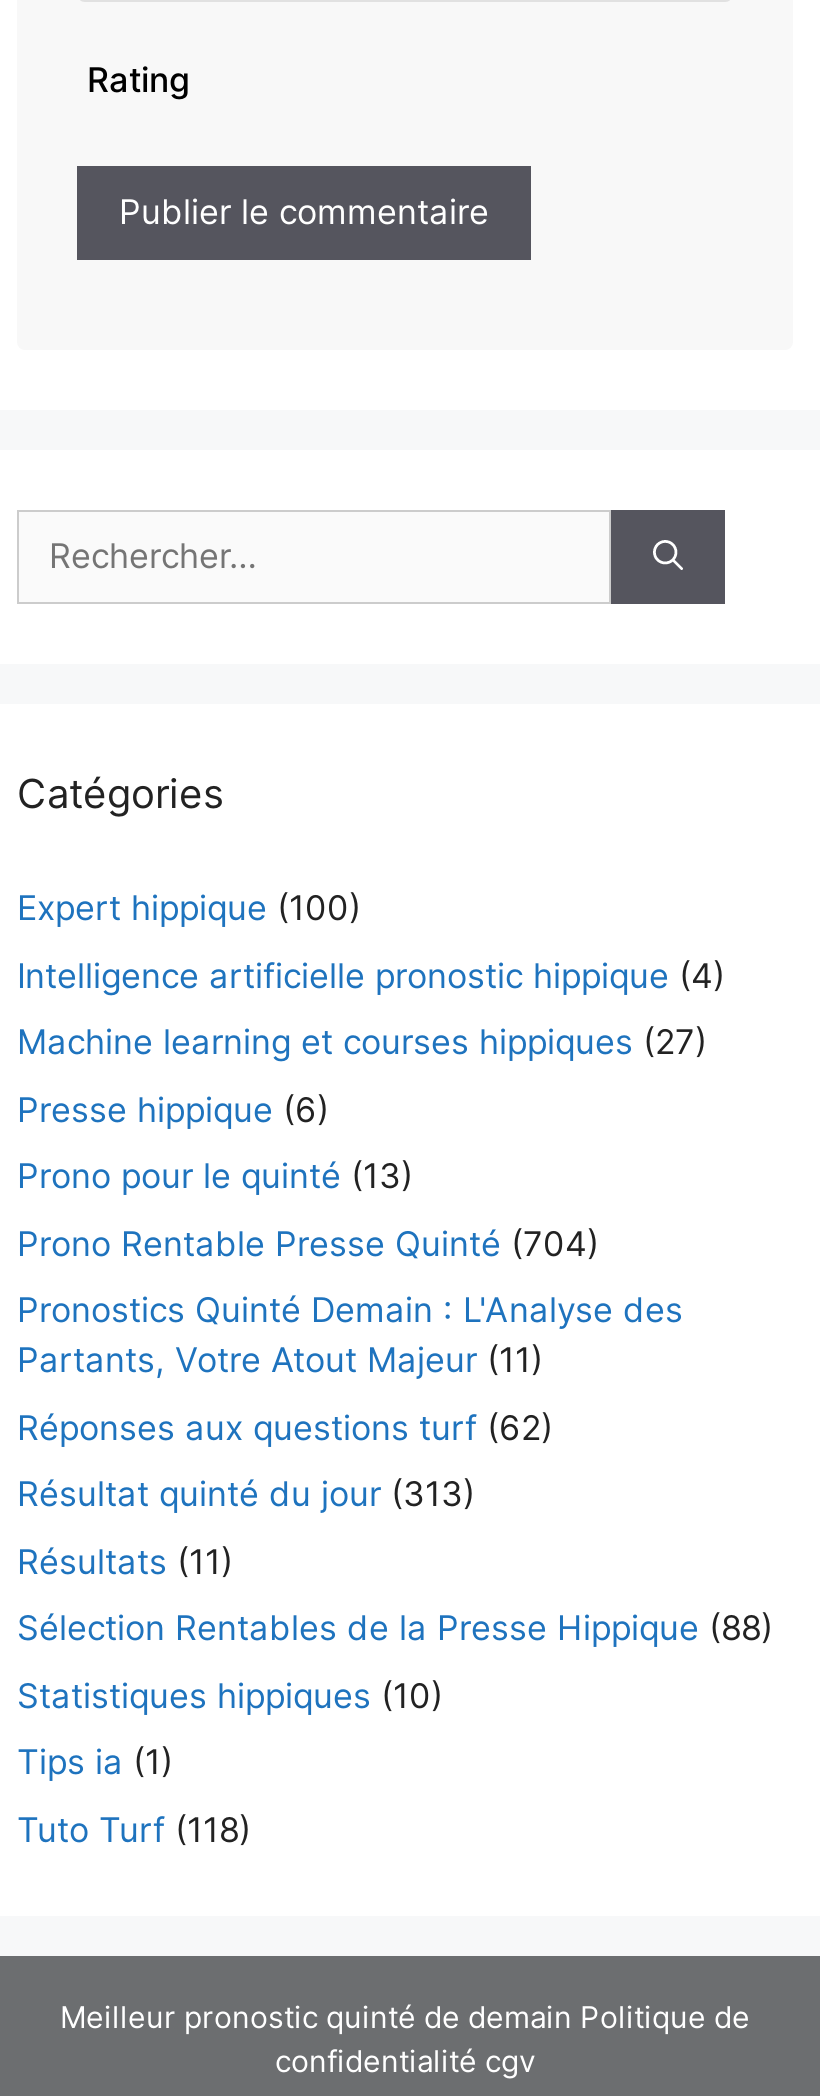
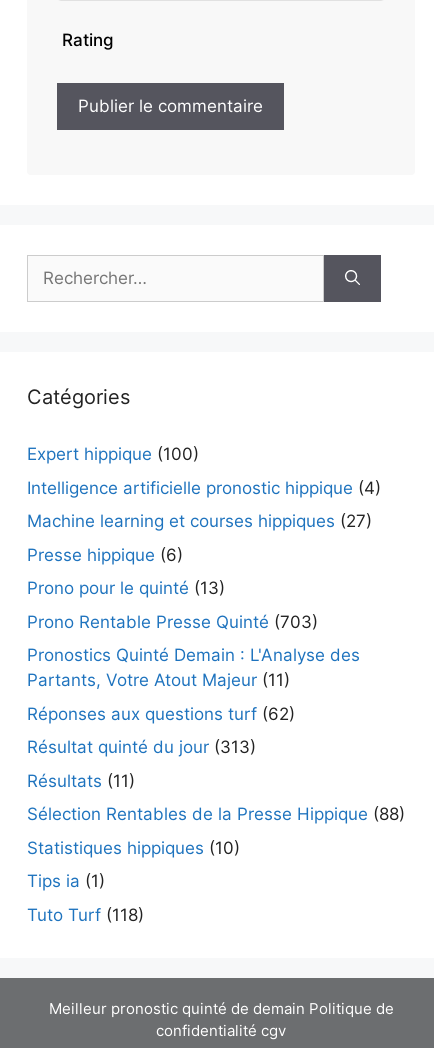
[17,1223,599,1263] Prono Rentable Presse Quinté (704) -> [27,611,318,631] Prono Rentable Presse Quinté (703)

